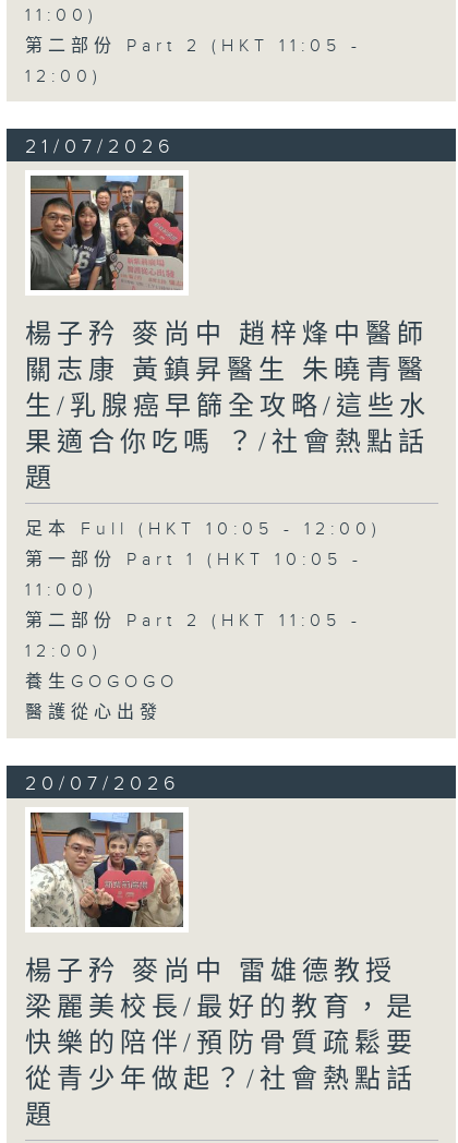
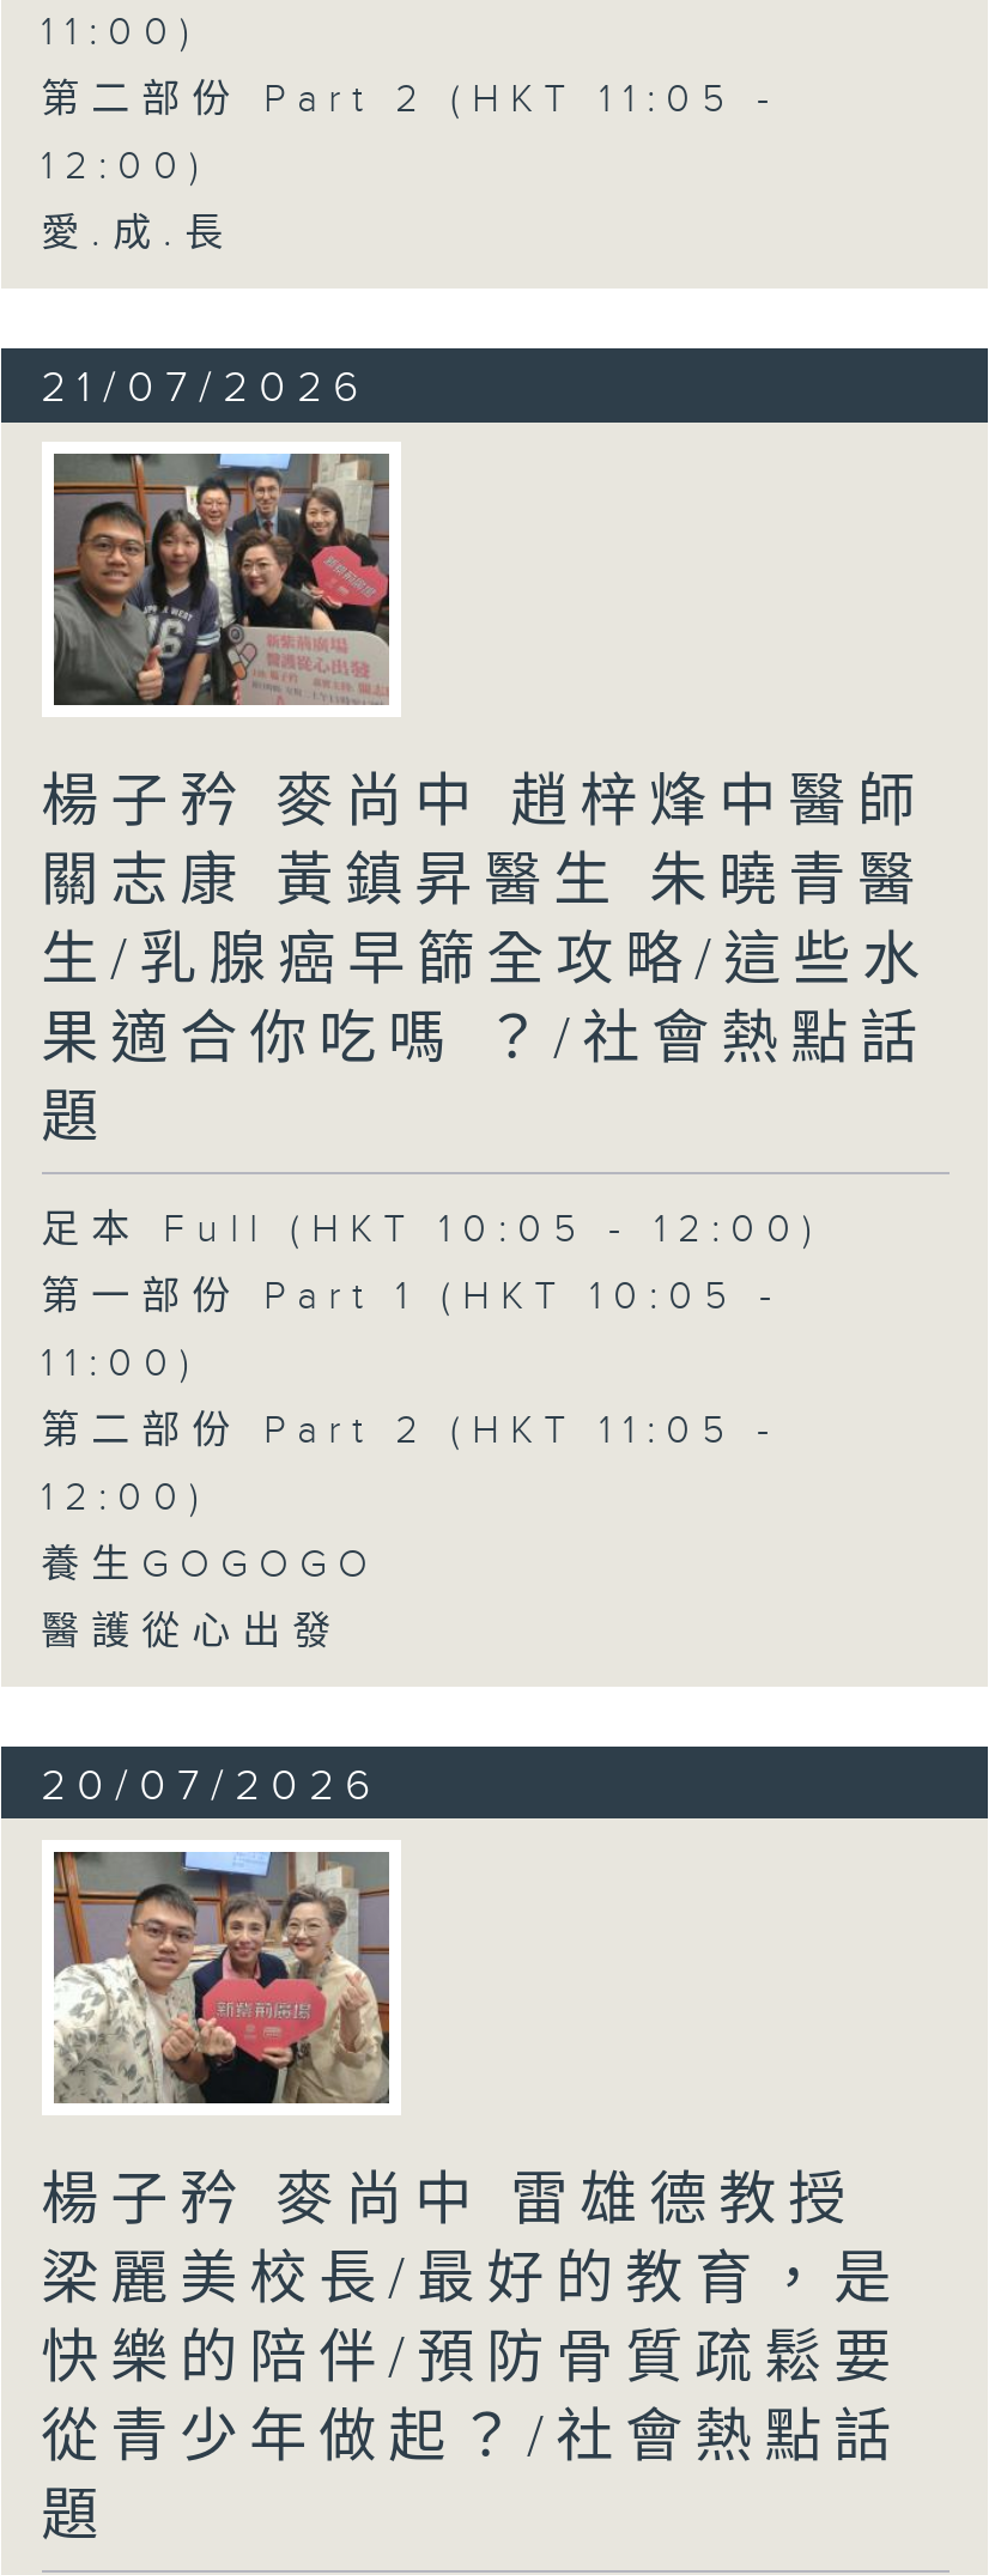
none -> [41,212,235,257] 愛.成.長

